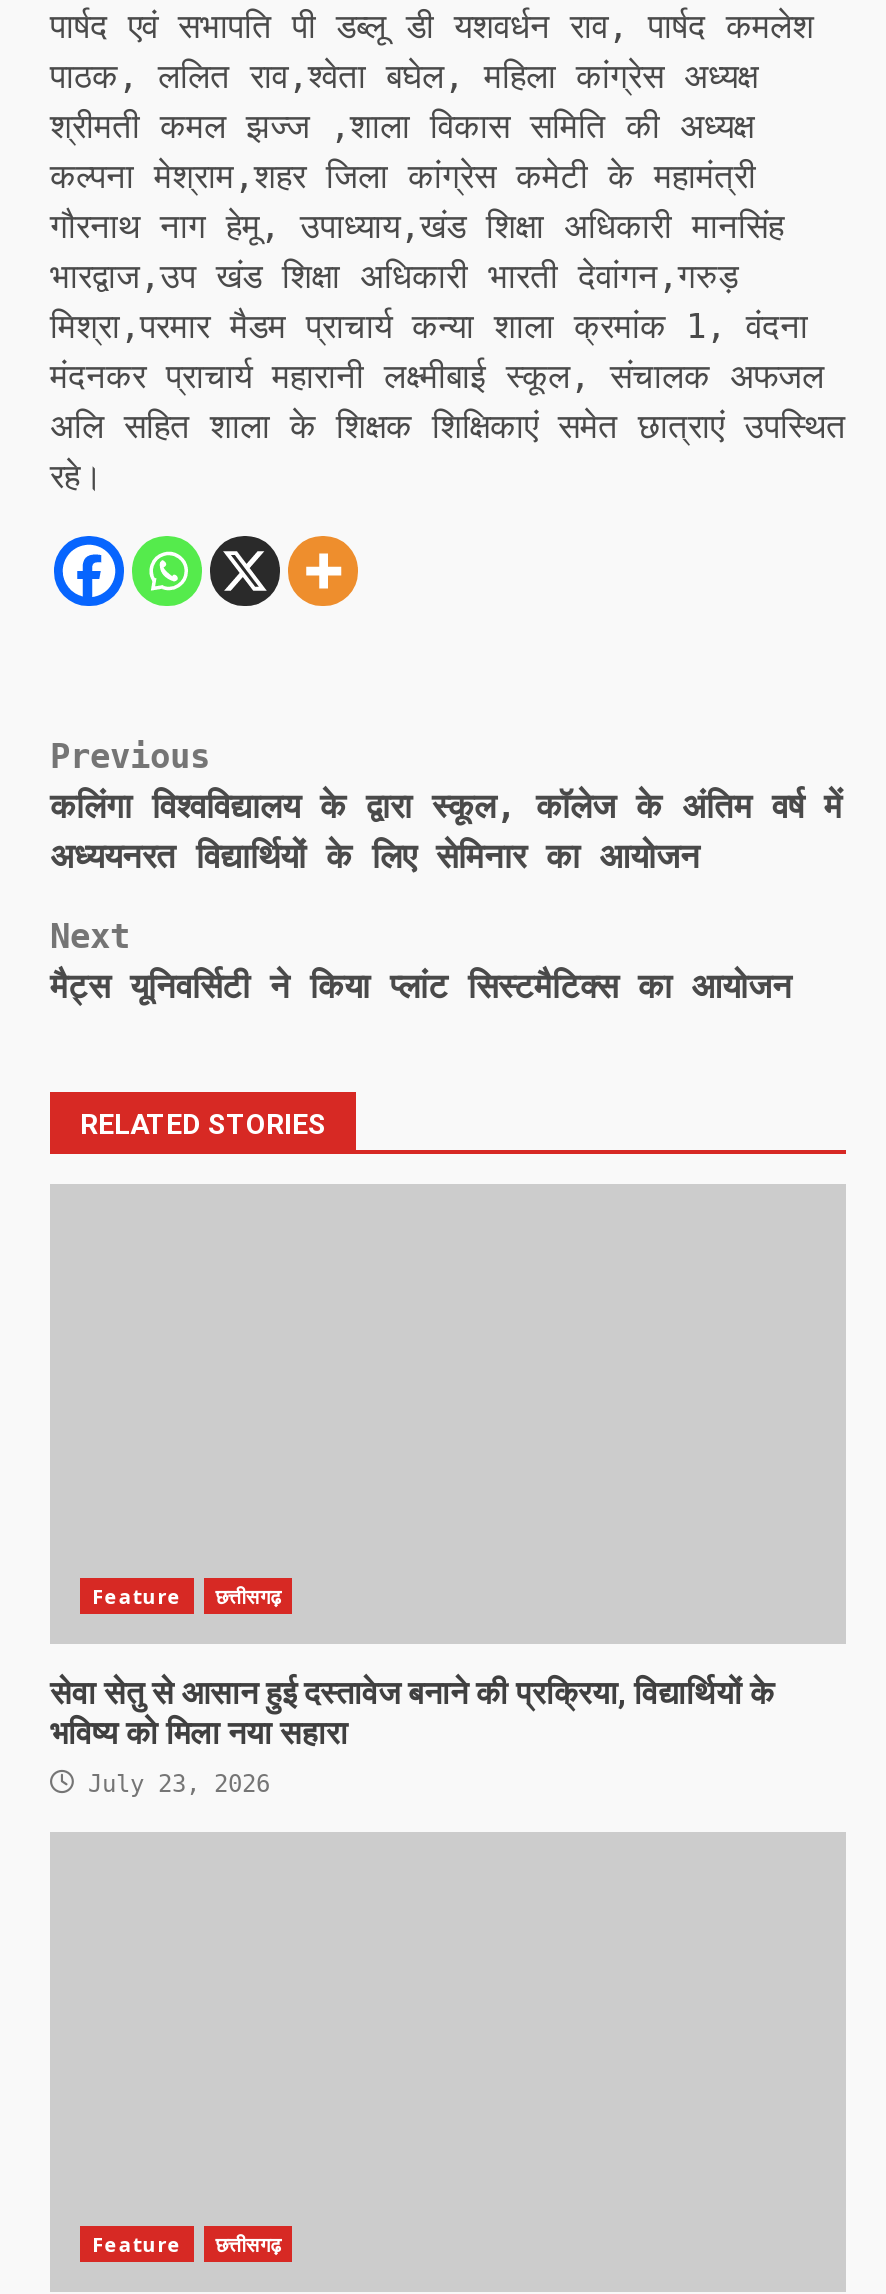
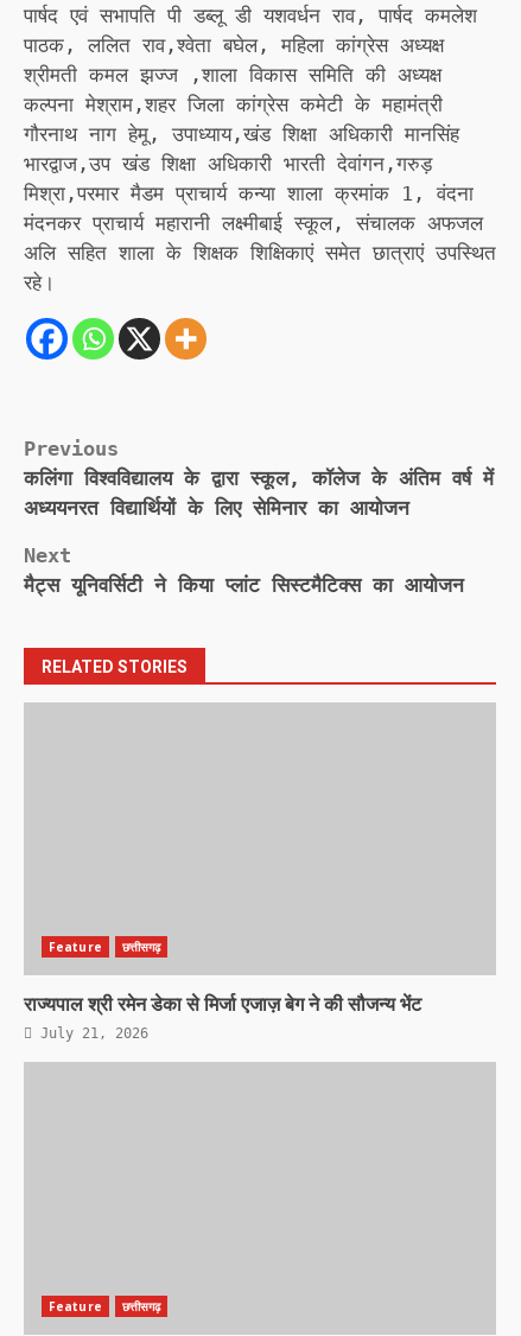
[50,1673,774,1797] सेवा सेतु से आसान हुई दस्तावेज बनाने की प्रक्रिया, विद्यार्थियों के | भविष्य को मिला नया सहारा | July 23, 2026 -> [24,993,426,1041] राज्यपाल श्री रमेन डेका से मिर्जा एजाज़ बेग ने की सौजन्य भेंट | July 21, 2026

